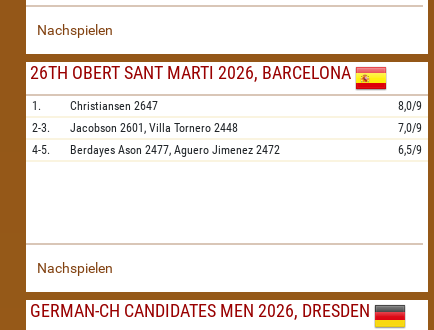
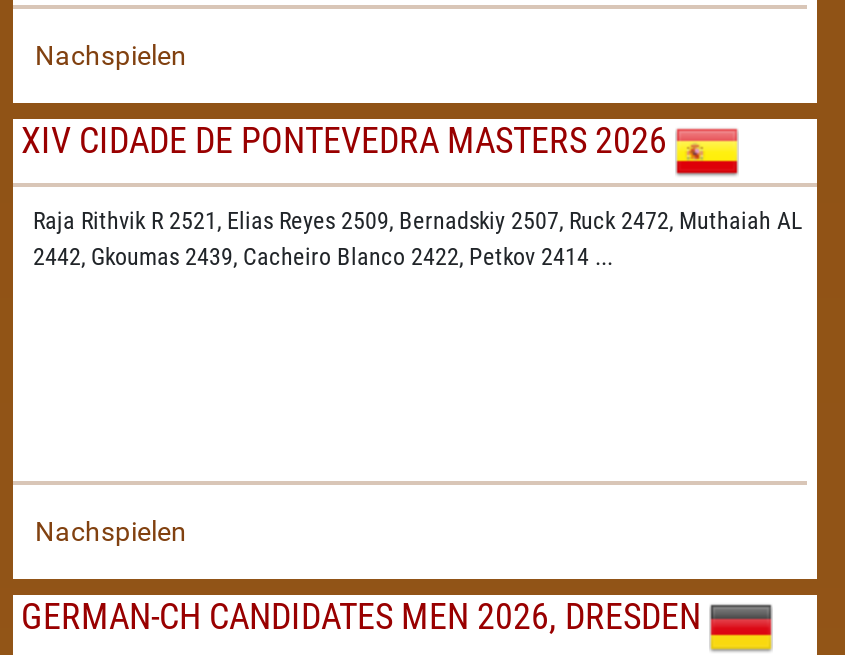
[30,62,422,157] 26TH OBERT SANT MARTI 2026, BARCELONA | 1. | Christiansen 2647 | 8,0/9 | 2-3. | Jacobson 2601, Villa Tornero 2448 | 7,0/9 | 4-5. | Berdayes Ason 2477, Aguero Jimenez 2472 | 6,5/9 -> [21,119,803,271] XIV CIDADE DE PONTEVEDRA MASTERS 2026 | Raja Rithvik R 2521, Elias Reyes 2509, Bernadskiy 2507, Ruck 2472, Muthaiah AL | 2442, Gkoumas 2439, Cacheiro Blanco 2422, Petkov 2414...

